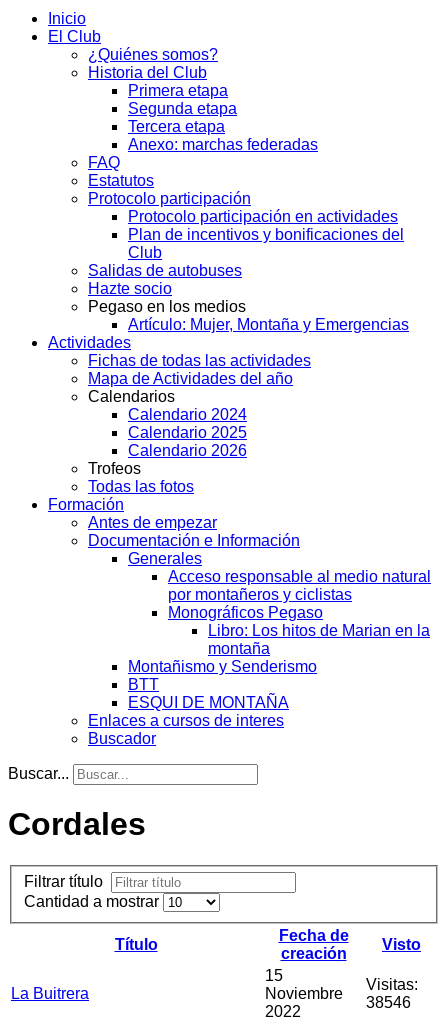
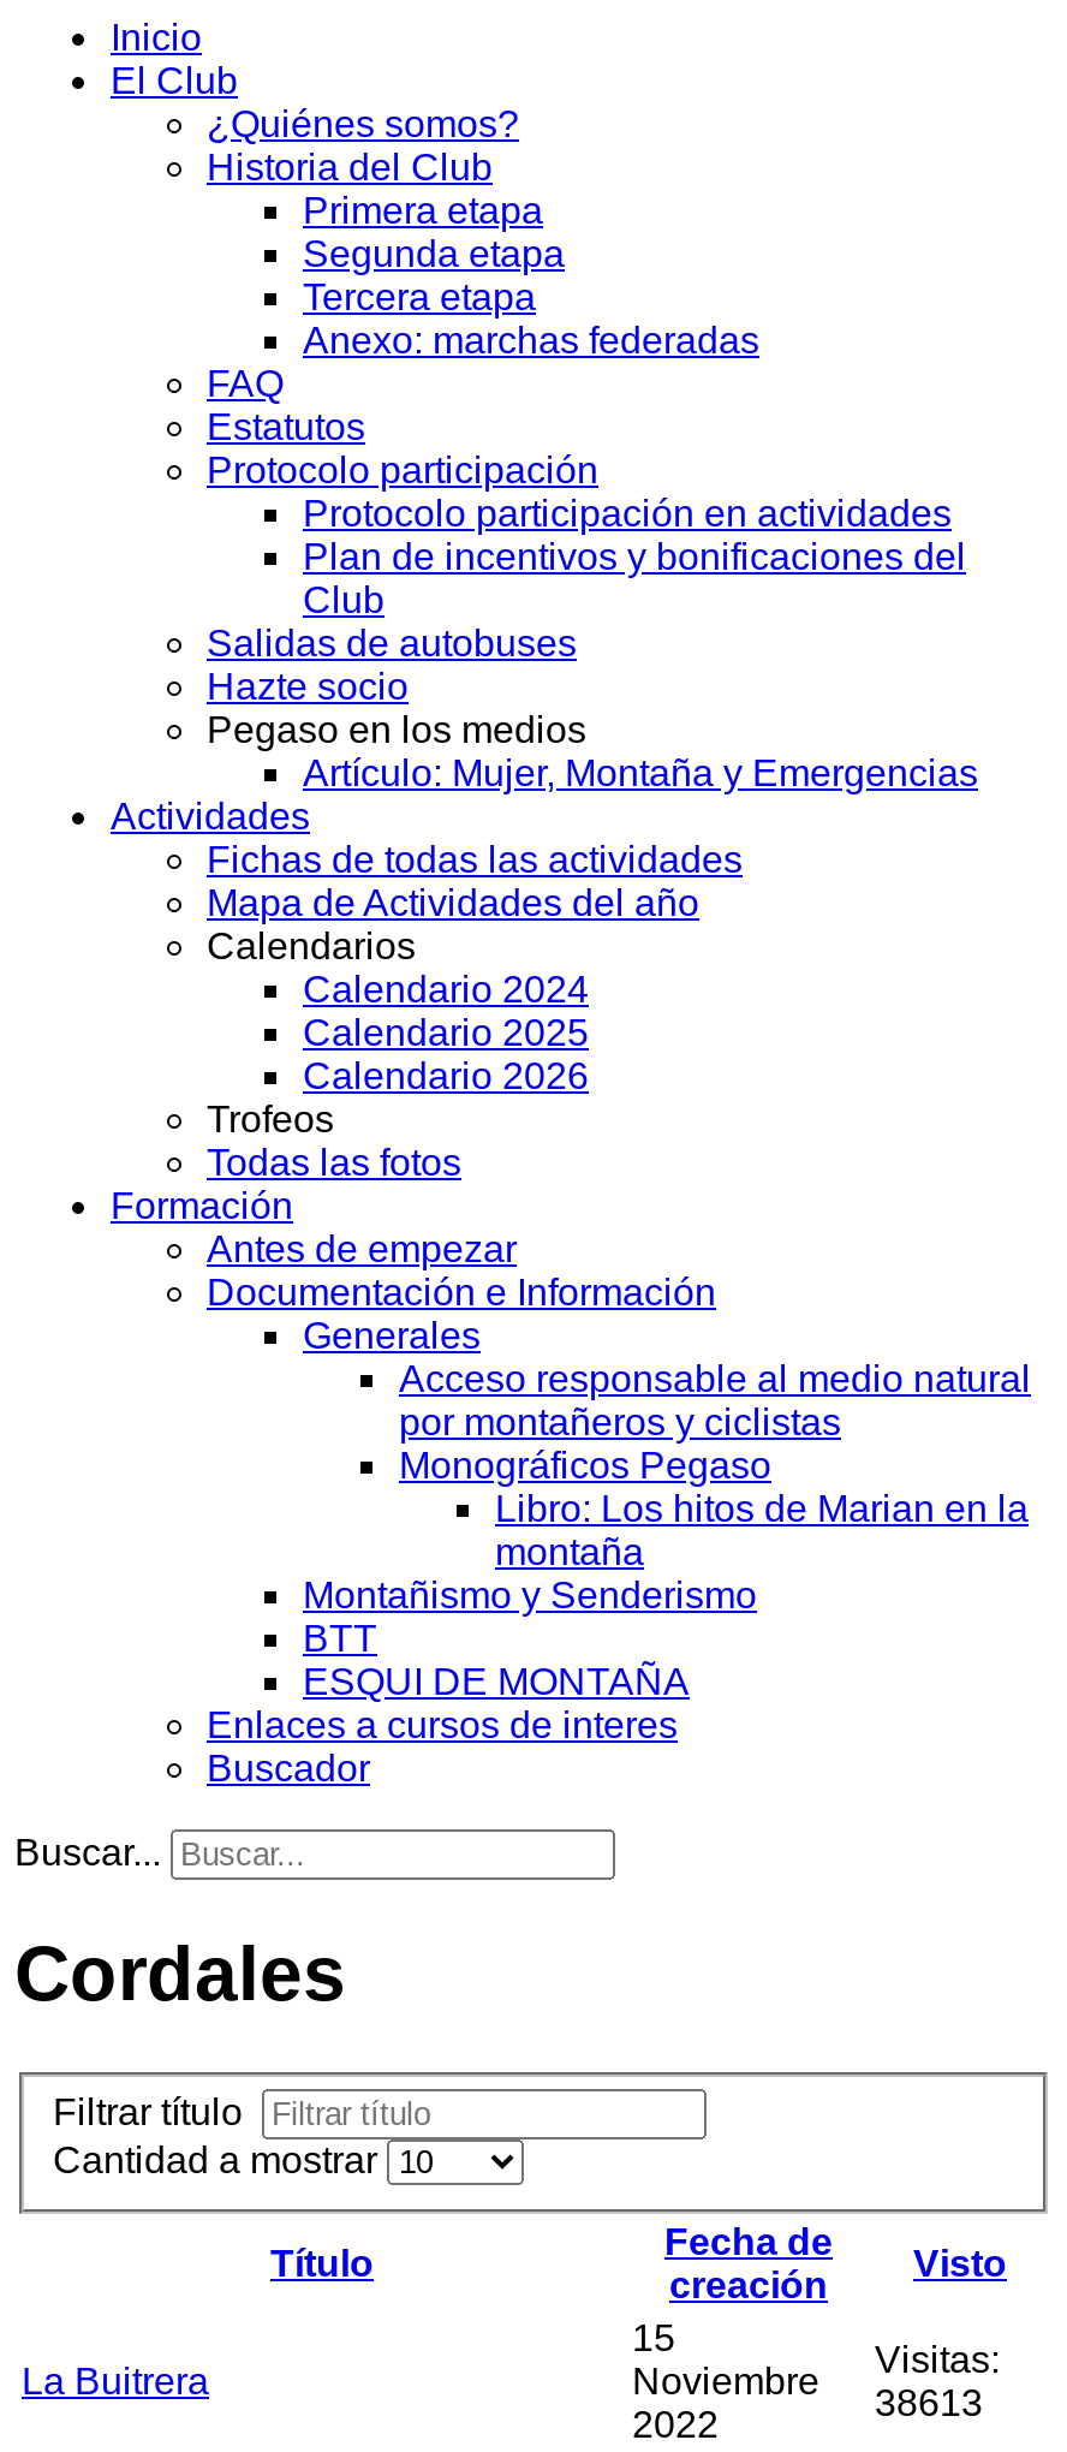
[366,994,411,1011] 38546 -> [875,2383,983,2424] 38613

